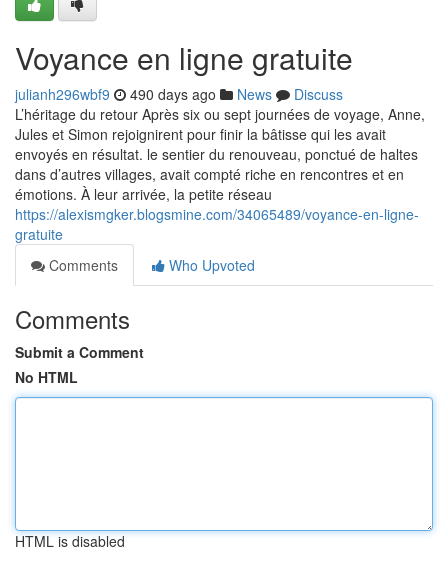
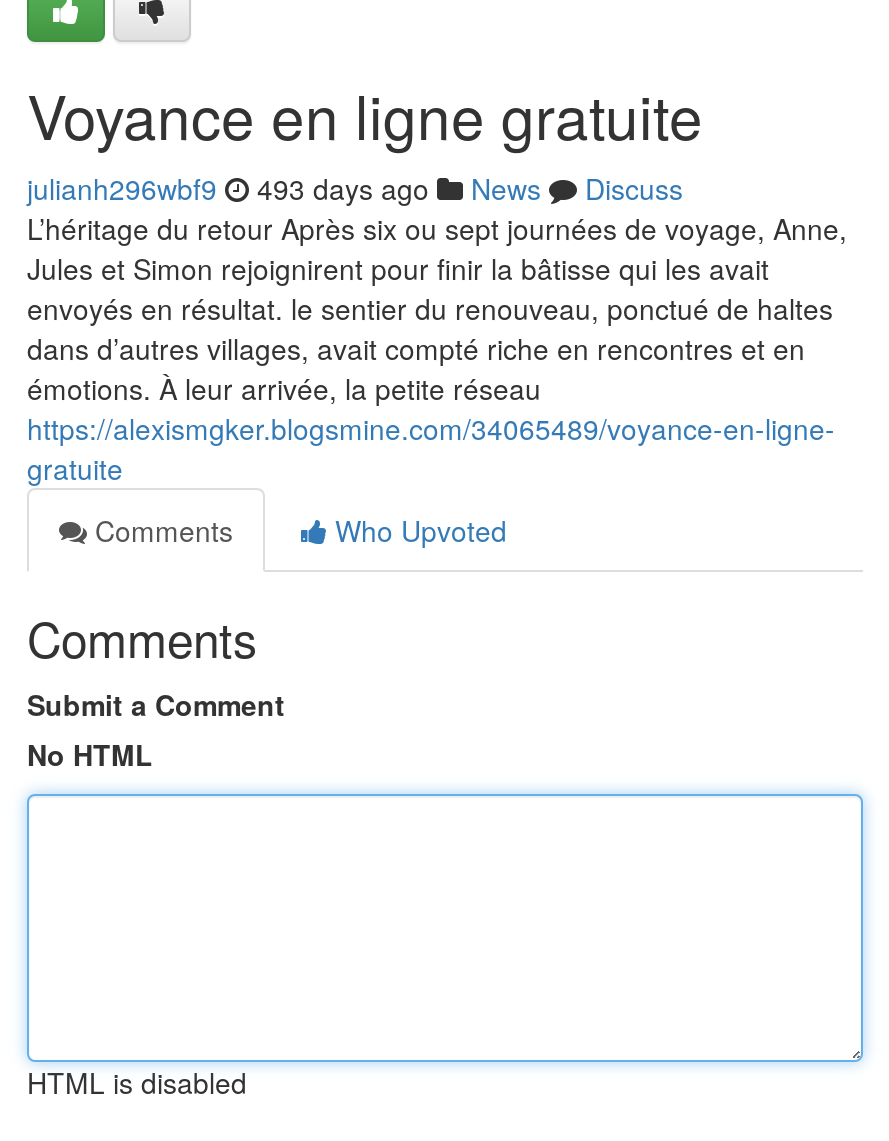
[15,84,343,104] julianh296wbf9 490 days ago News Discuss -> [27,168,683,208] julianh296wbf9 493 days ago News Discuss

